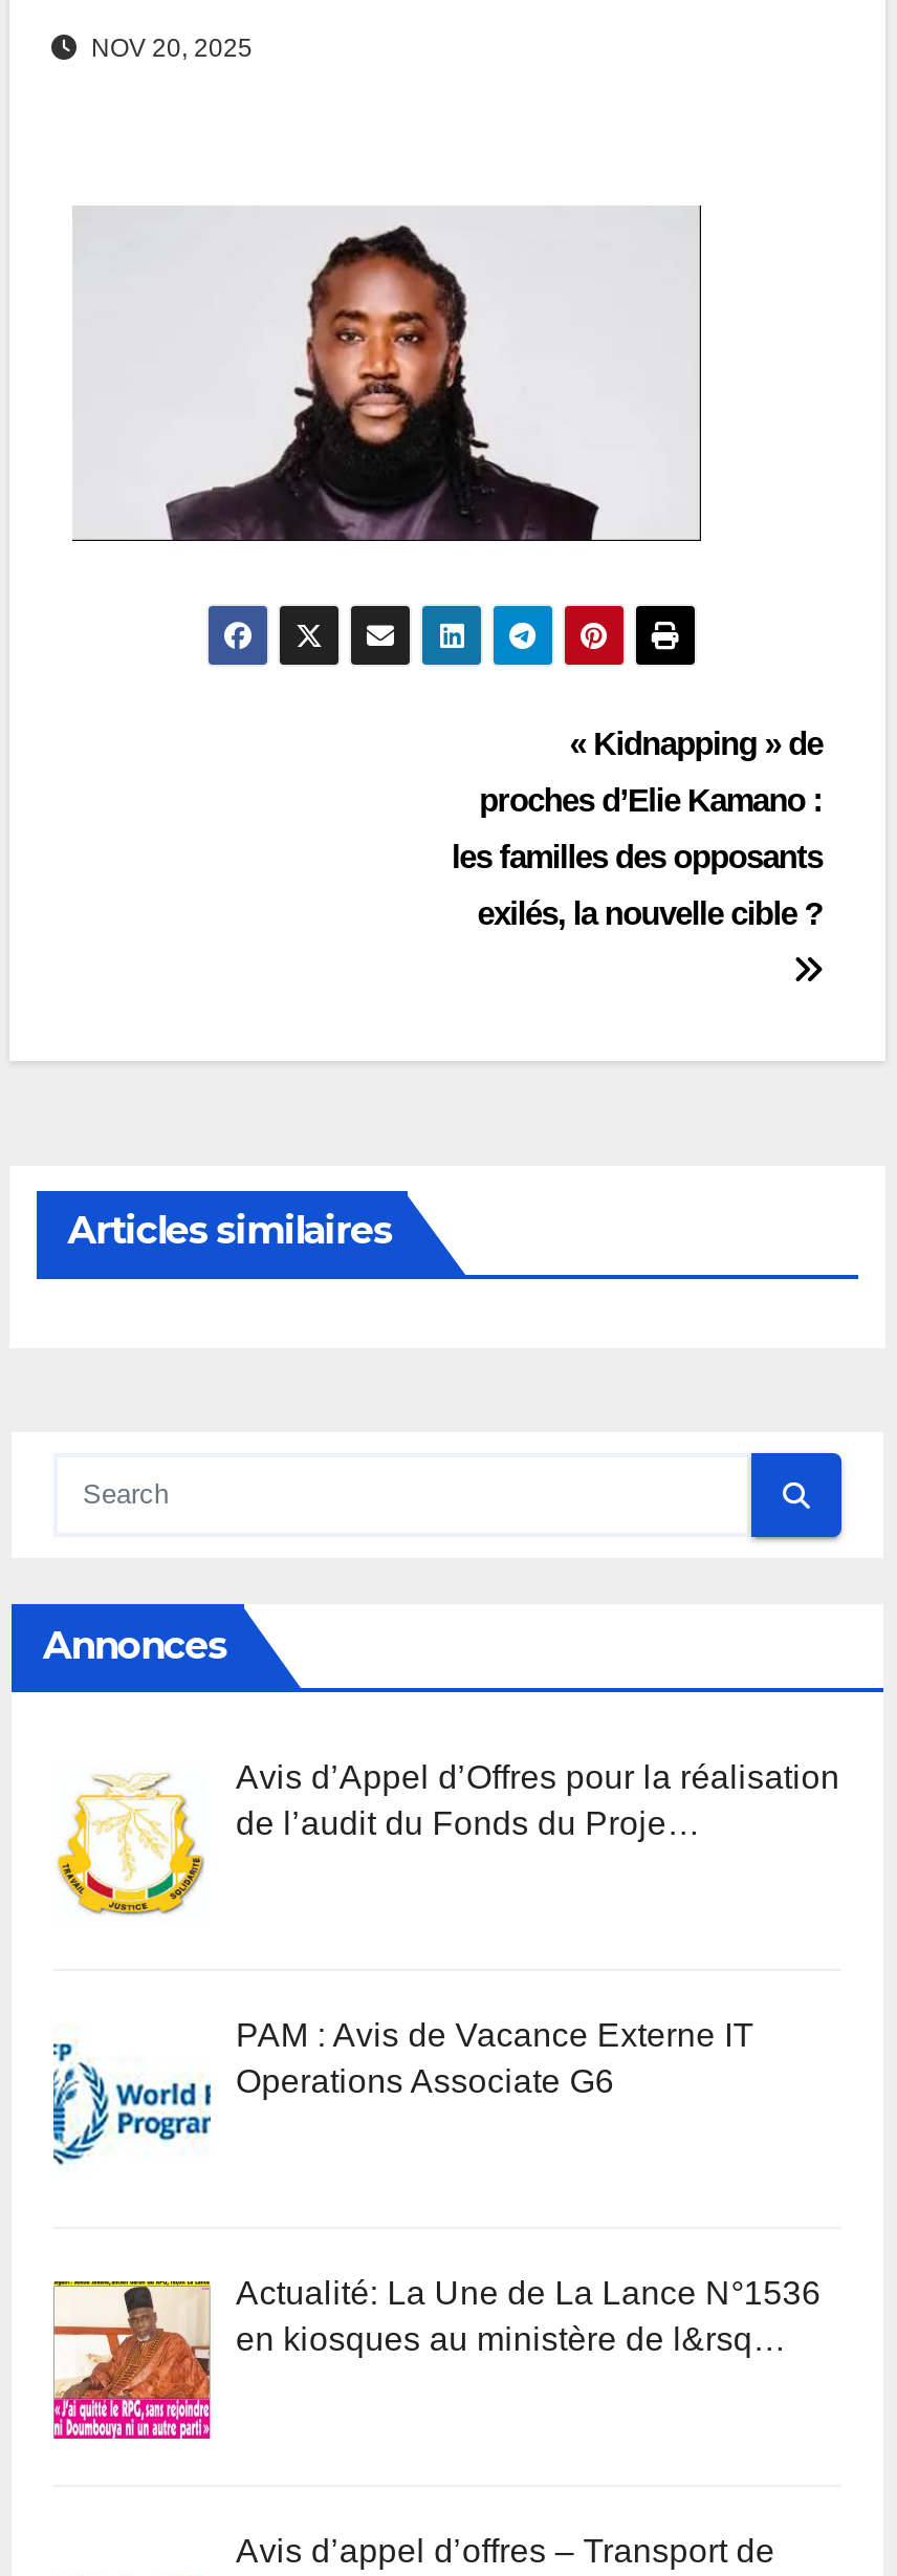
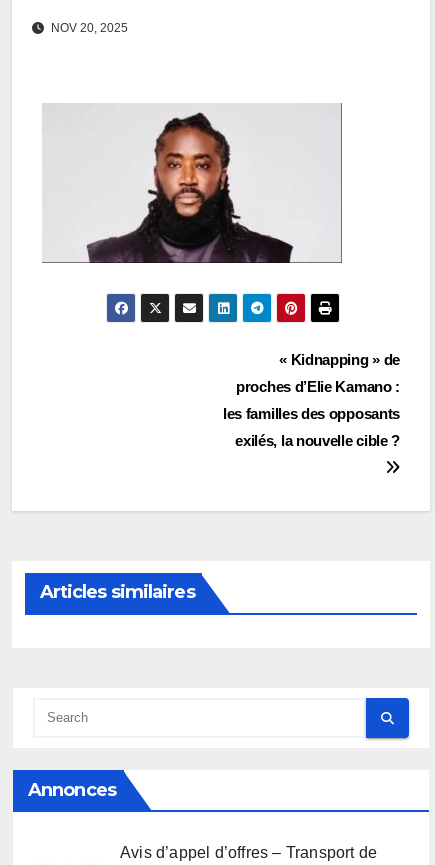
[56,1760,840,1914] [image] | Avis d’Appel d’Offres pour la réalisation | de l’audit du Fonds du Proje… -> none
[51,2018,754,2164] [image] | PAM : Avis de Vacance Externe IT | Operations Associate G6 -> none
[51,2275,821,2441] [image] | Actualité: La Une de La Lance N°1536 | en kiosques au ministère de l&rsq… -> none

